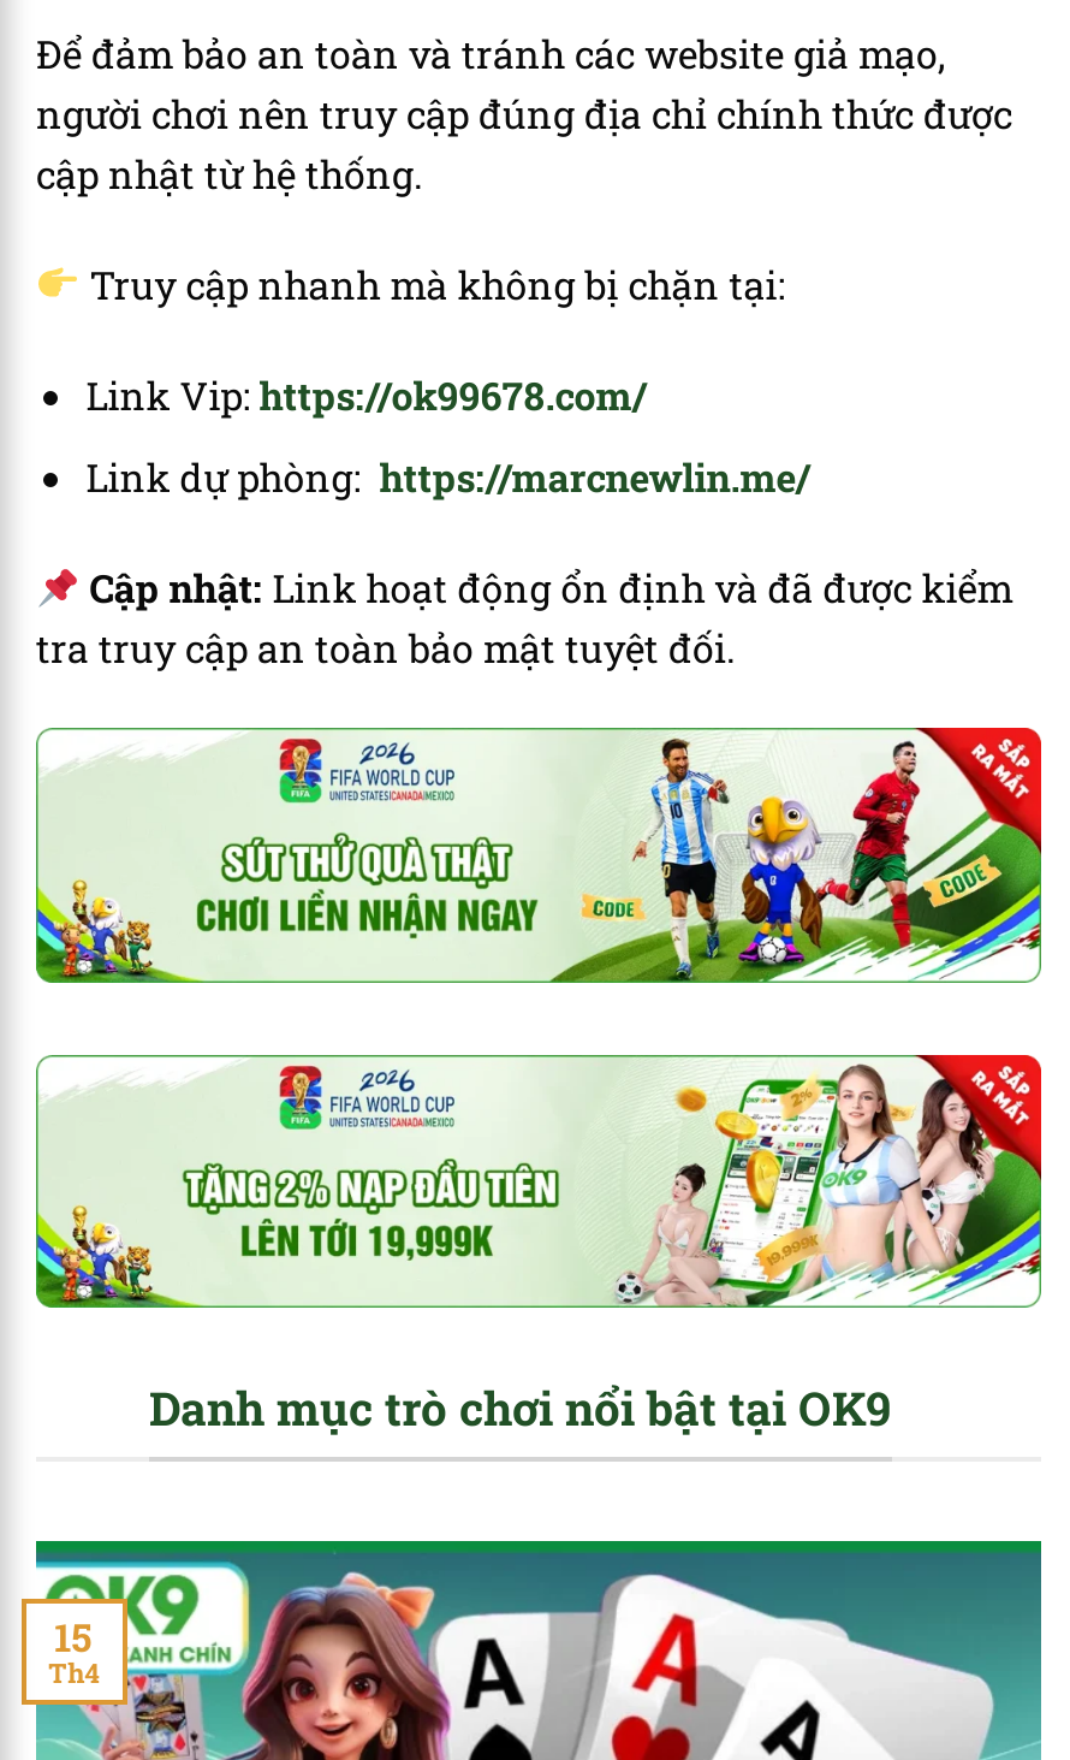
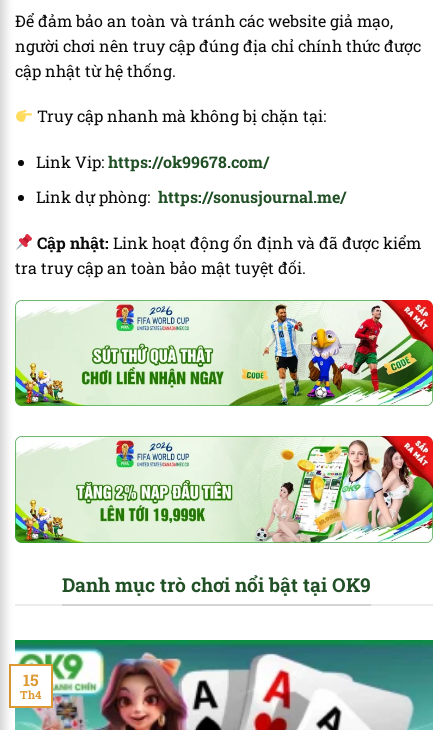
[86,452,810,502] Link dự phòng: https://marcnewlin.me/ -> [36,186,346,207] Link dự phòng: https://sonusjournal.me/

